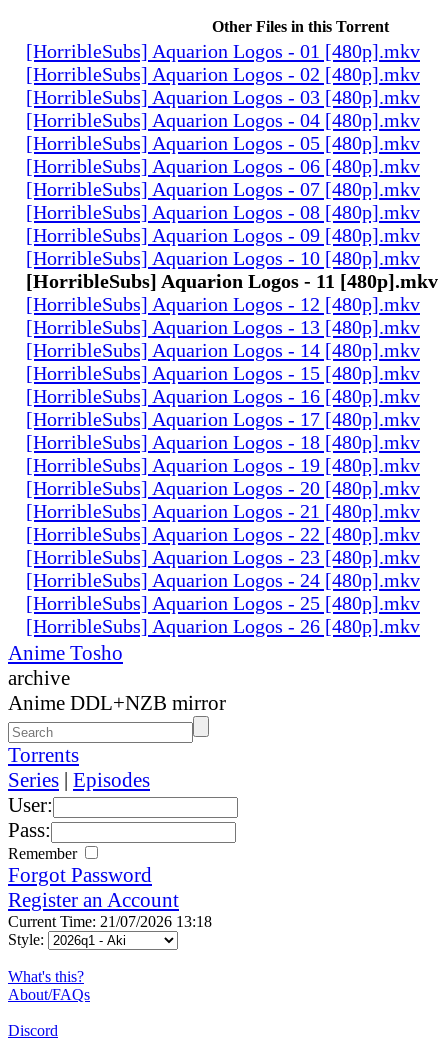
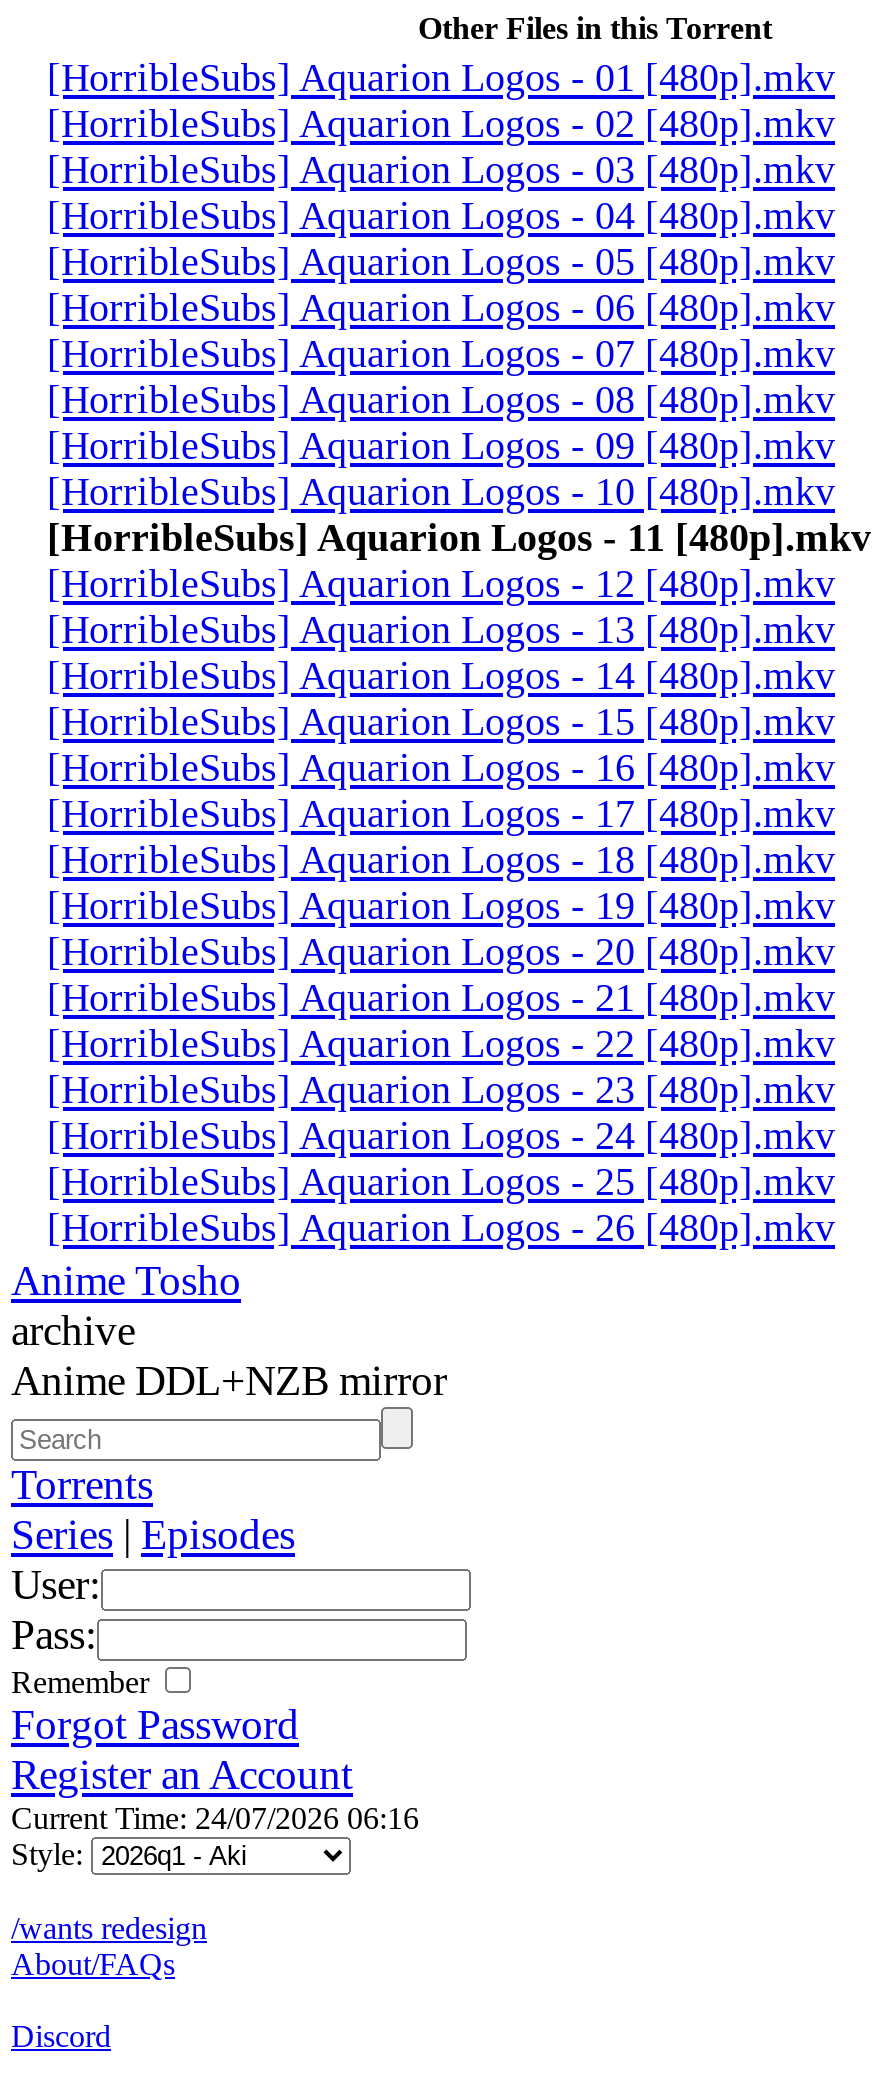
[8,913,212,930] Current Time: 21/07/2026 13:18 -> [11,1801,419,1835] Current Time: 24/07/2026 06:16
[8,968,84,985] What's this? -> [11,1911,207,1945] /wants redesign

